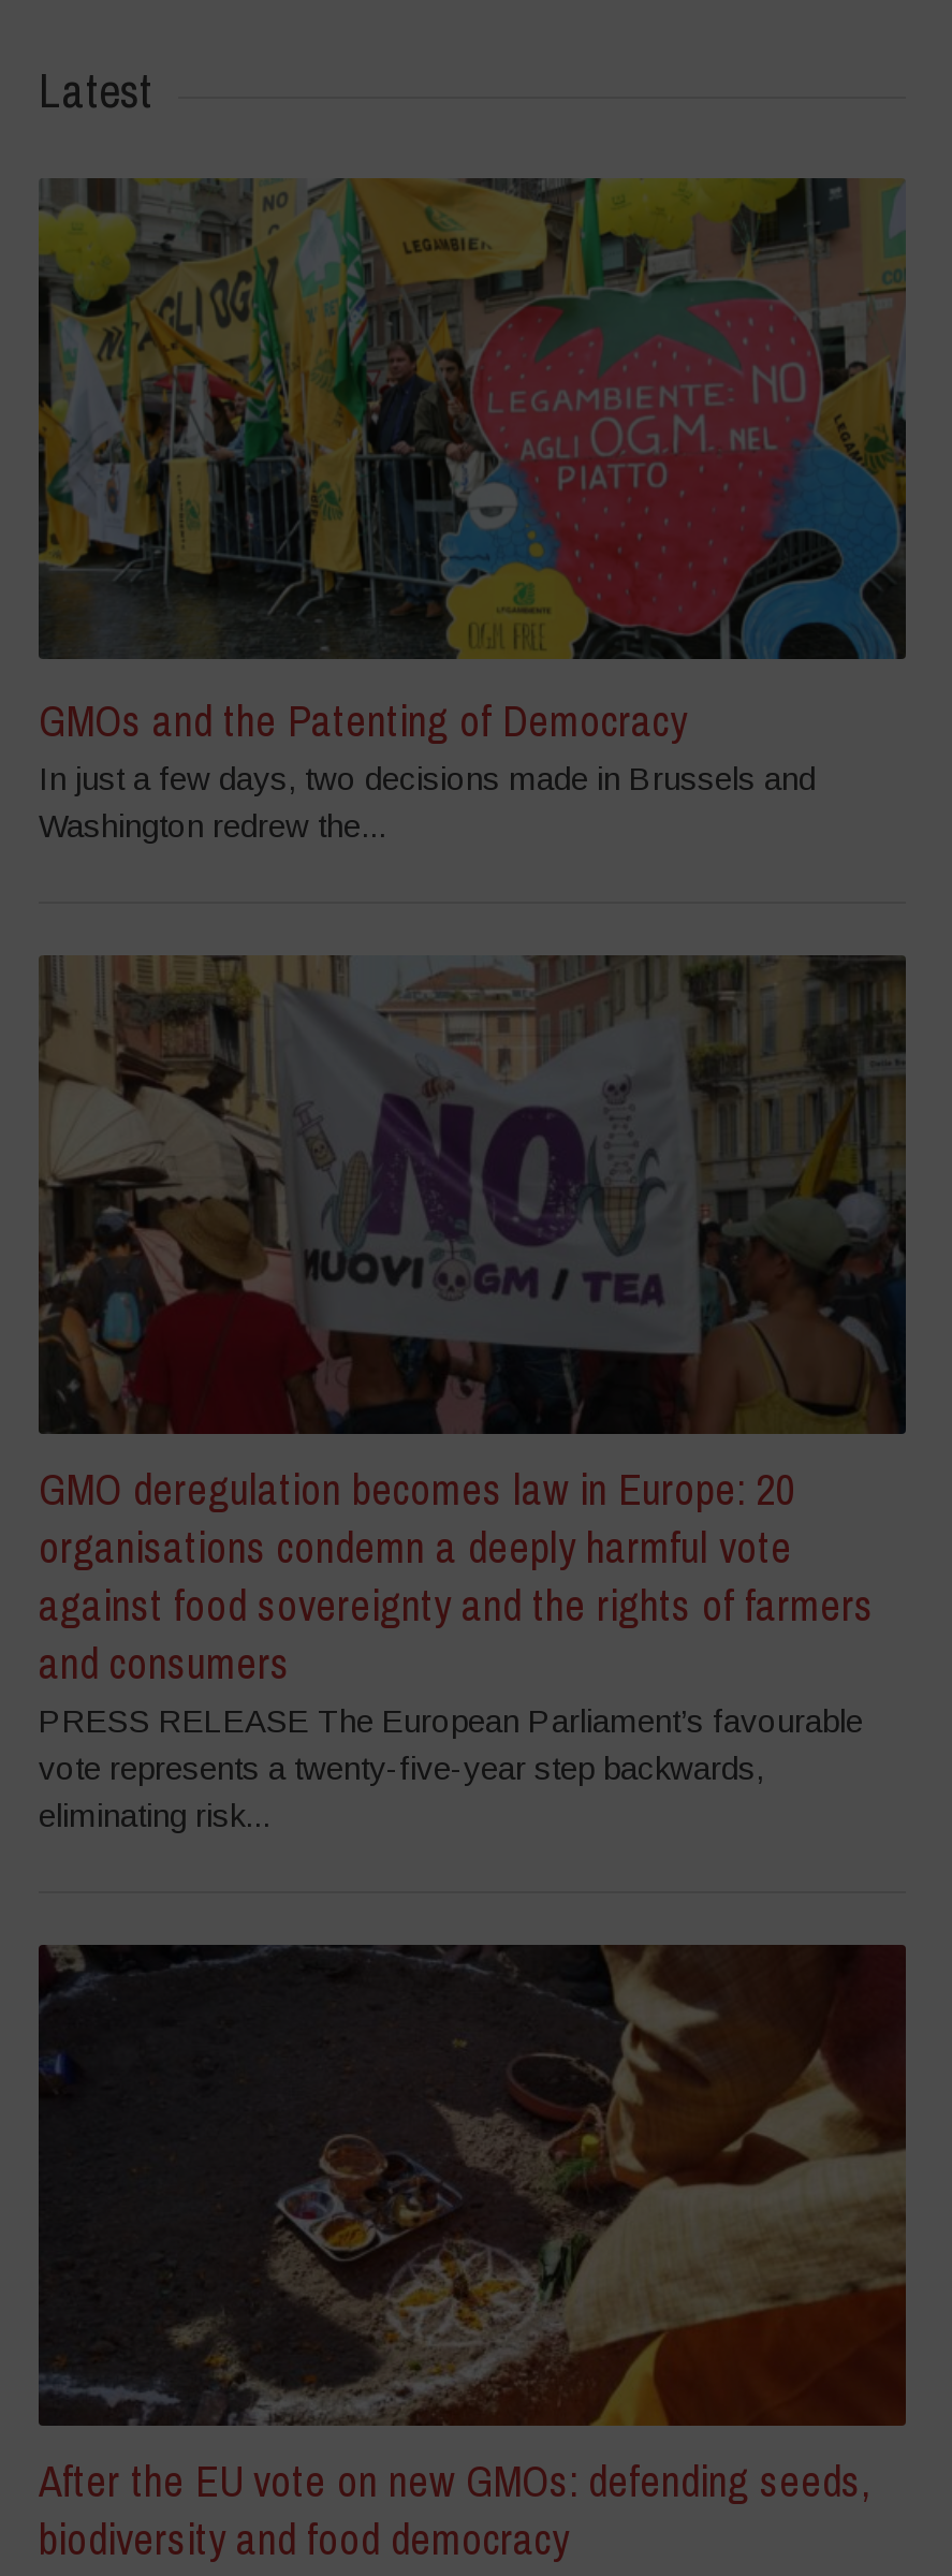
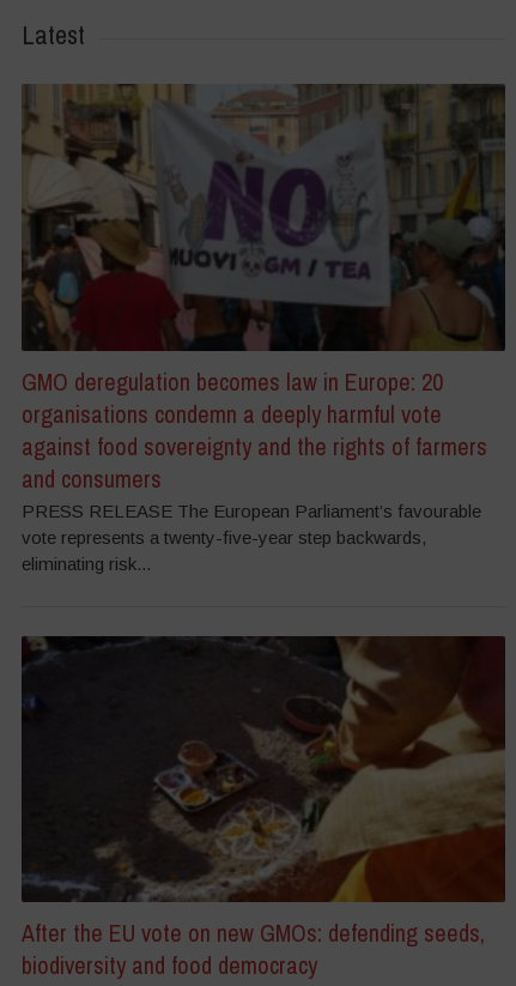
[36,176,908,843] [image] | GMOs and the Patenting of Democracy | In just a few days, two decisions made in Brussels and | Washington redrew the... -> none

